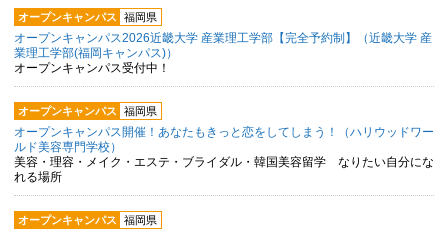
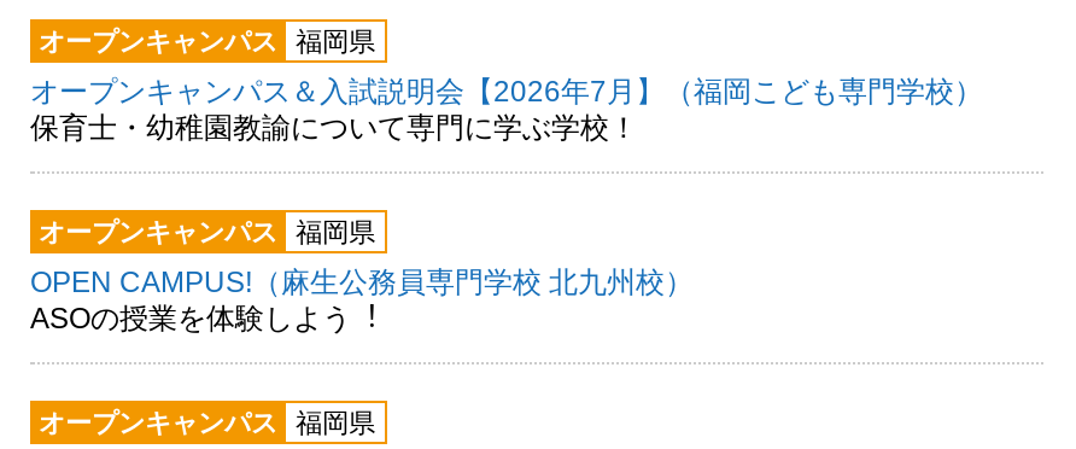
[14,31,432,75] オープンキャンパス2026近畿大学 産業理工学部【完全予約制】（近畿大学 産 | 業理工学部(福岡キャンパス)） | オープンキャンパス受付中！ -> [30,74,983,144] オープンキャンパス＆入試説明会【2026年7月】（福岡こども専門学校） | 保育士・幼稚園教諭について専門に学ぶ学校！
[14,125,434,184] オープンキャンパス開催！あなたもきっと恋をしてしまう！（ハリウッドワー | ルド美容専門学校） | 美容・理容・メイク・エステ・ブライダル・韓国美容留学 なりたい⾃分にな | れる場所 -> [30,265,694,335] OPEN CAMPUS!（麻生公務員専門学校 北九州校） | ASOの授業を体験しよう︕

